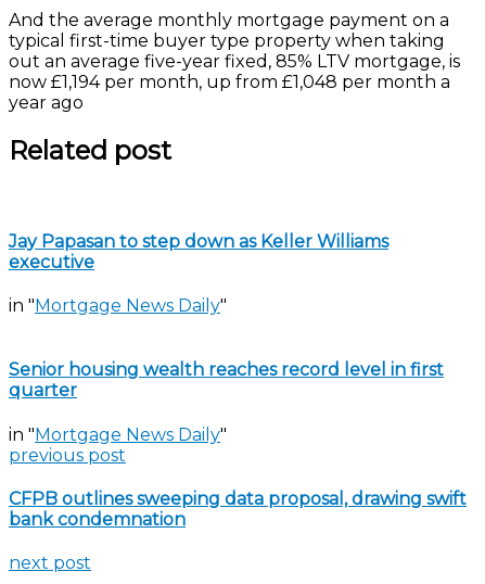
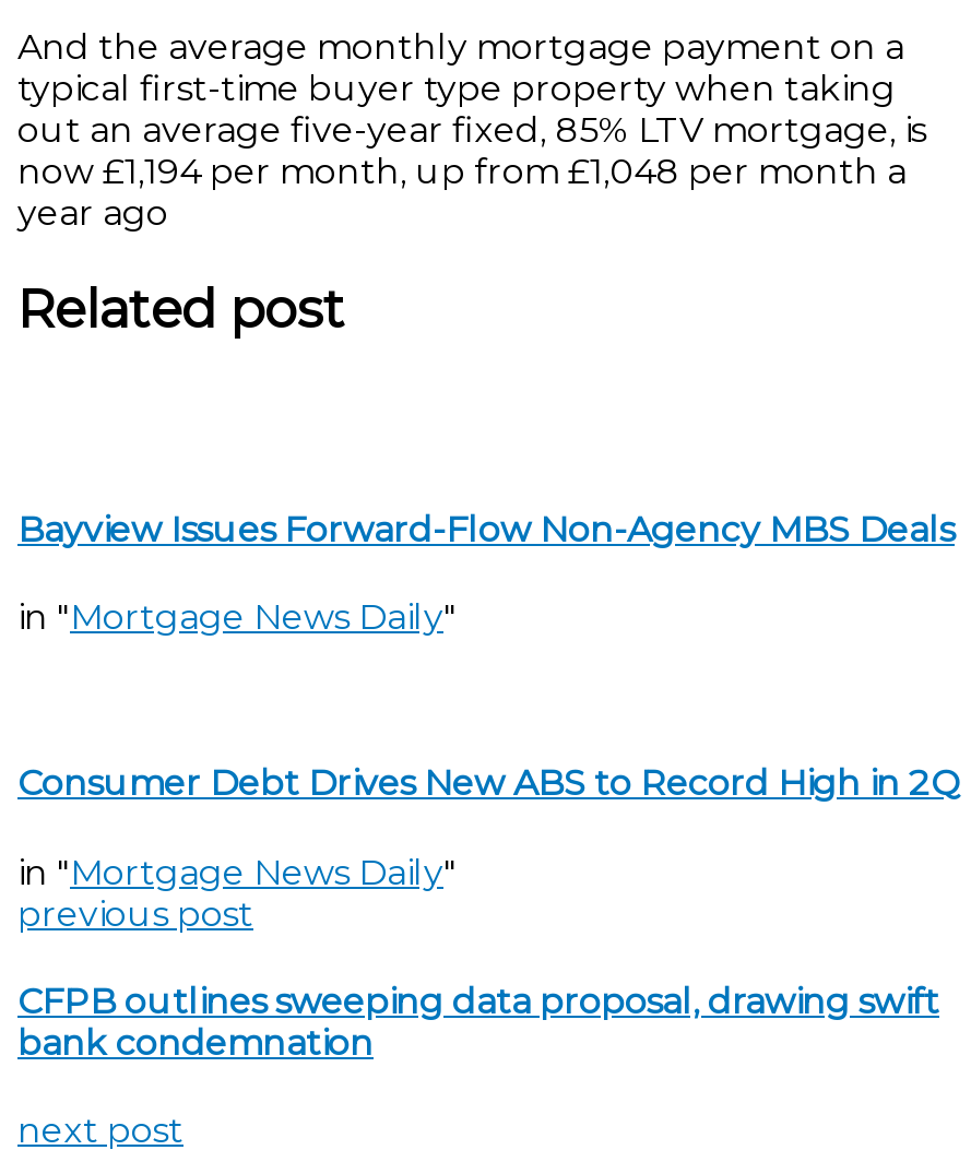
[9,231,388,272] Jay Papasan to step down as Keller Williams | executive -> [17,508,955,550] Bayview Issues Forward-Flow Non-Agency MBS Deals
[9,360,444,401] Senior housing wealth reaches record level in first | quarter -> [17,763,961,805] Consumer Debt Drives New ABS to Record High in 2Q

